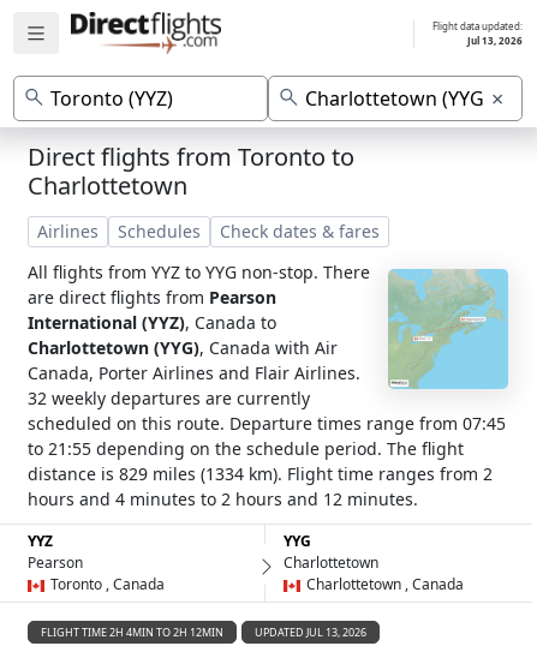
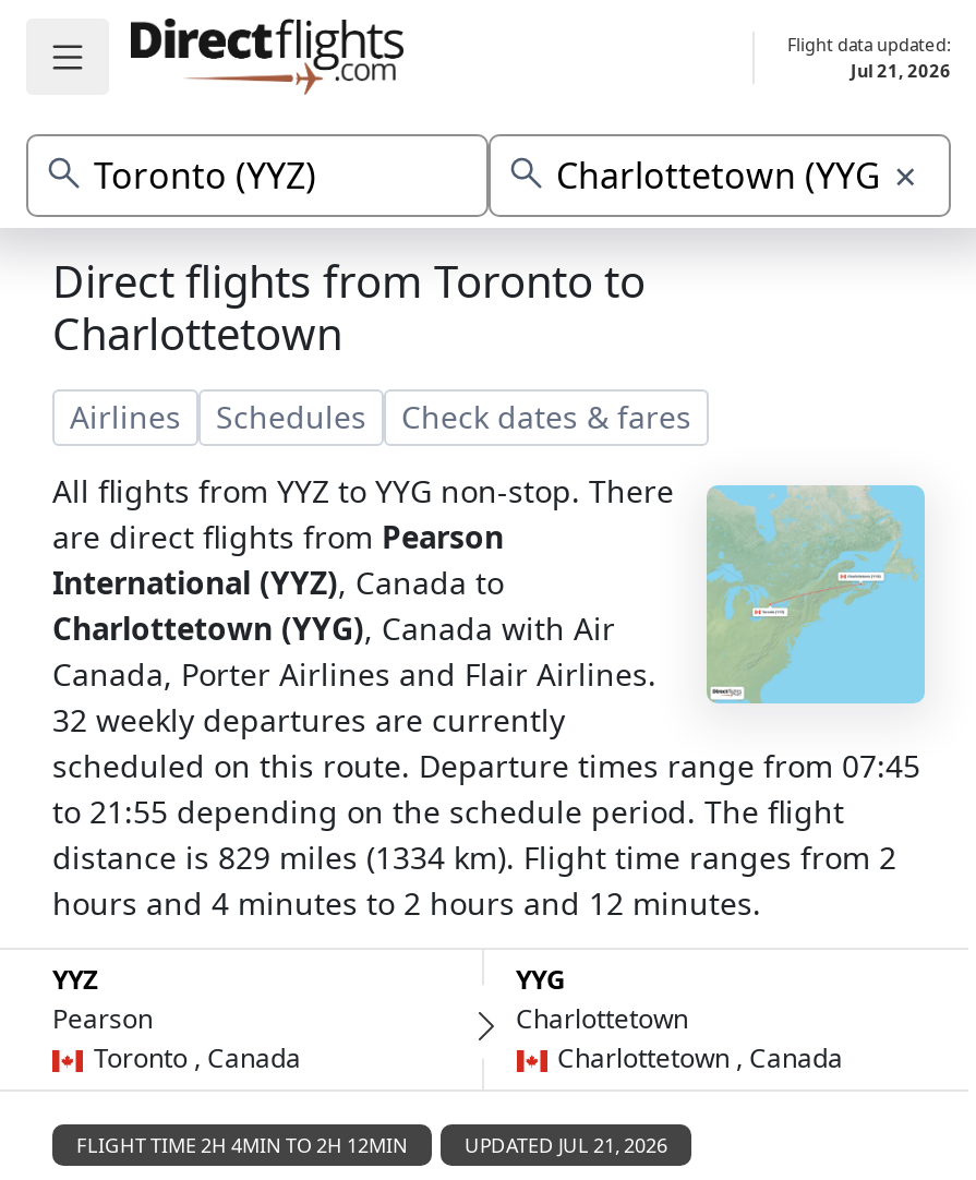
[467,33,523,46] Jul 13, 2026 -> [851,57,951,81] Jul 21, 2026
[41,624,366,640] FLIGHT TIME 2H 4MIN TO 2H 12MIN UPDATED JUL 13, 2026 -> [76,1131,667,1159] FLIGHT TIME 2H 4MIN TO 2H 12MIN UPDATED JUL 21, 2026

